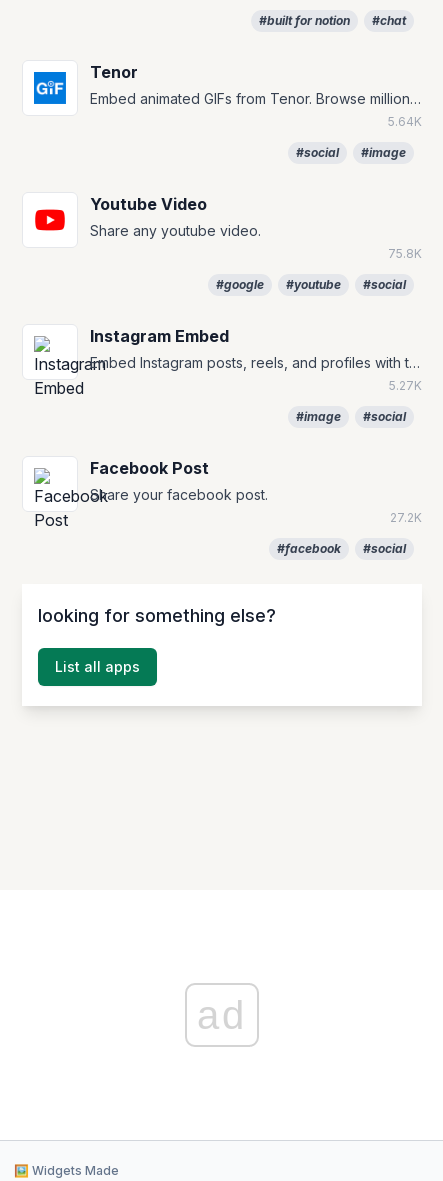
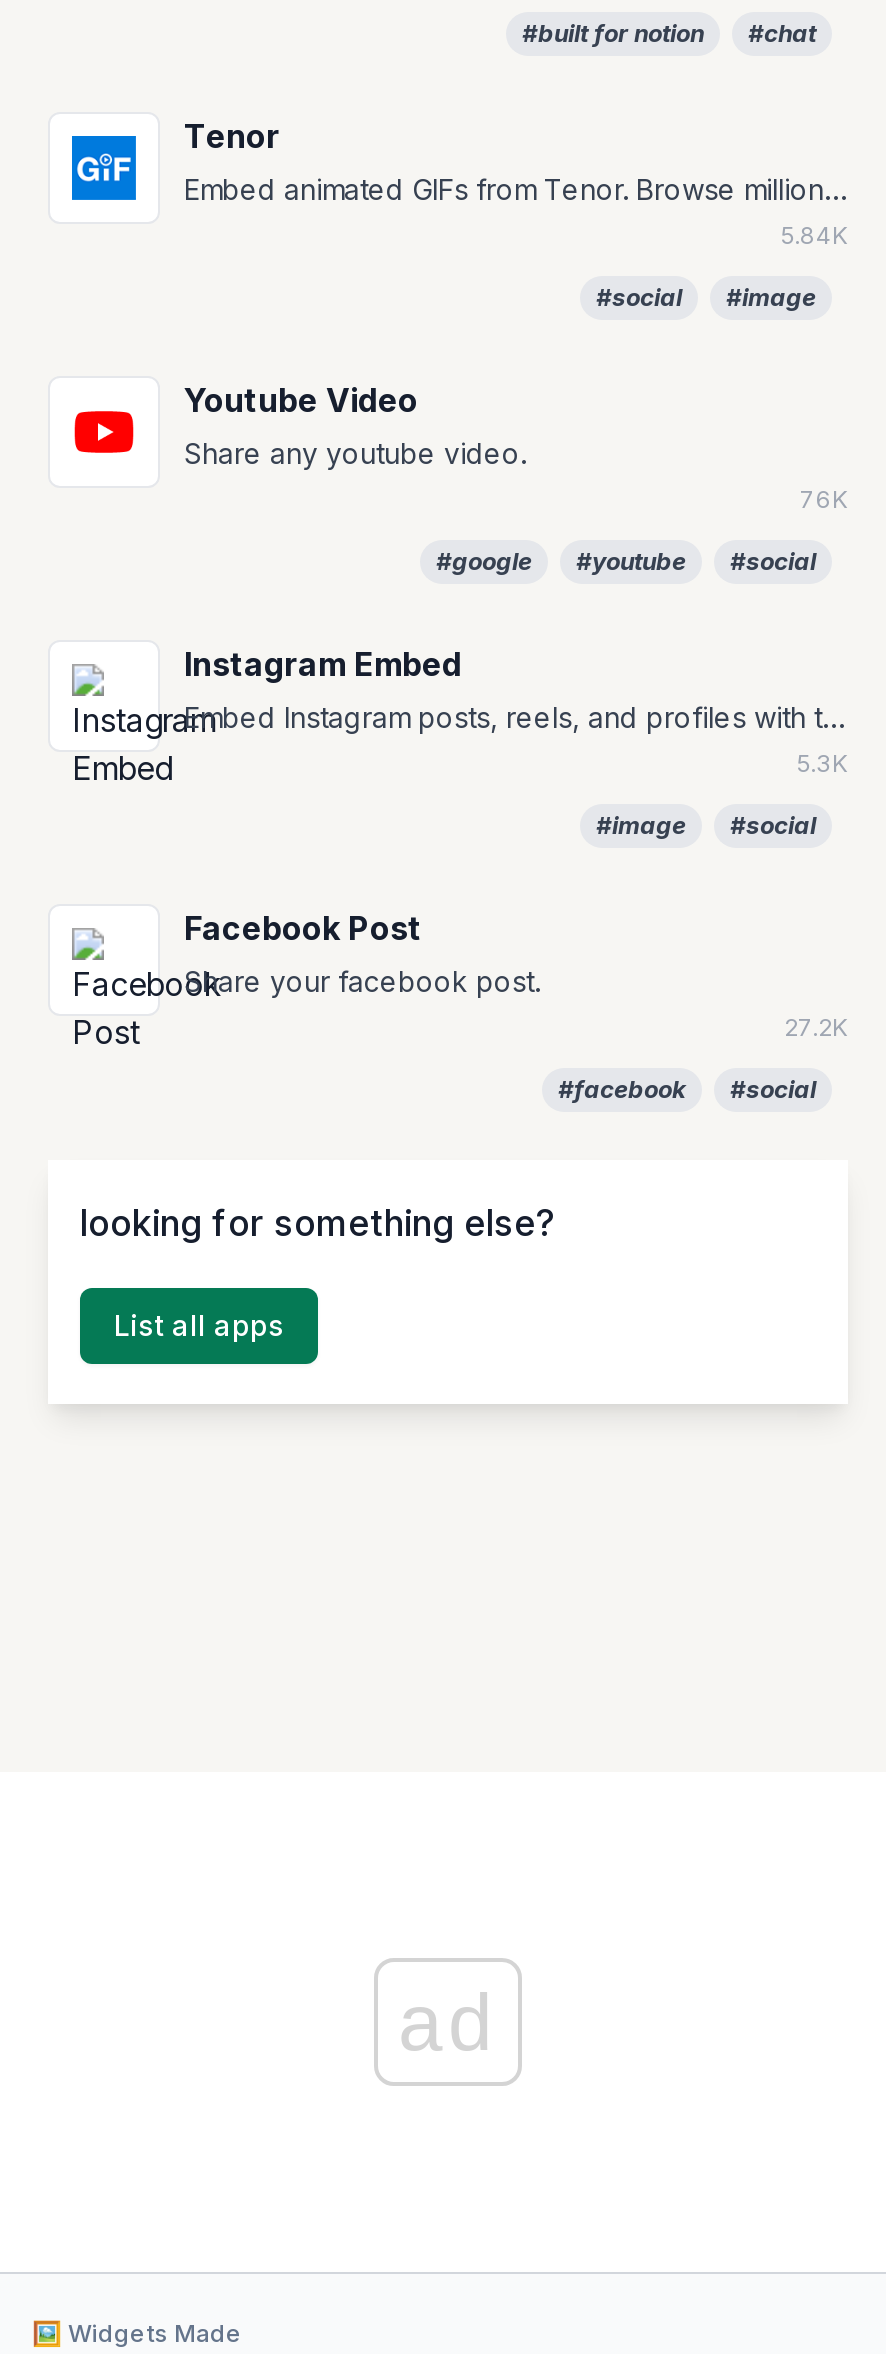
[388,114,422,129] 5.64K -> [780,219,848,249] 5.84K
[388,246,422,261] 75.8K -> [800,483,848,513] 76K
[389,378,422,393] 5.27K -> [796,747,848,777] 5.3K

